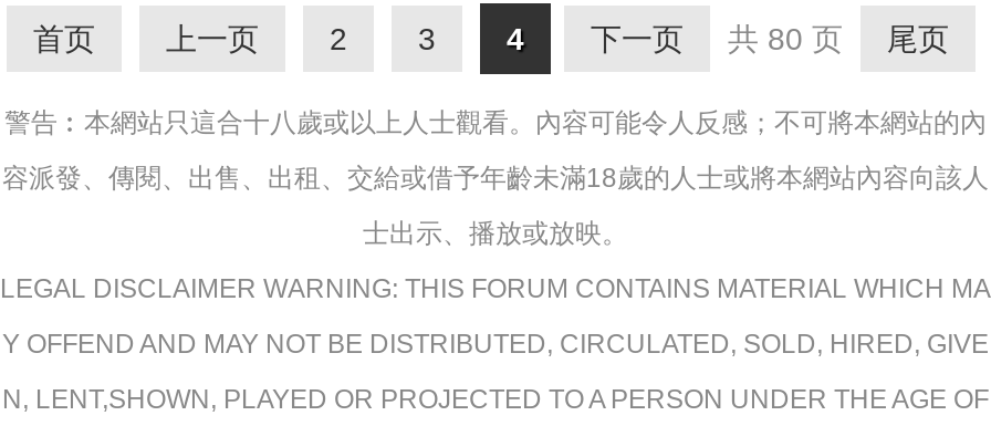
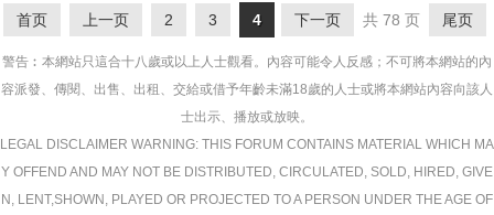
[33,21,949,56] 首页 上一页 2 3 4 下一页 共 80 页 尾页 -> [17,11,473,29] 首页 上一页 2 3 4 下一页 共 78 页 尾页

